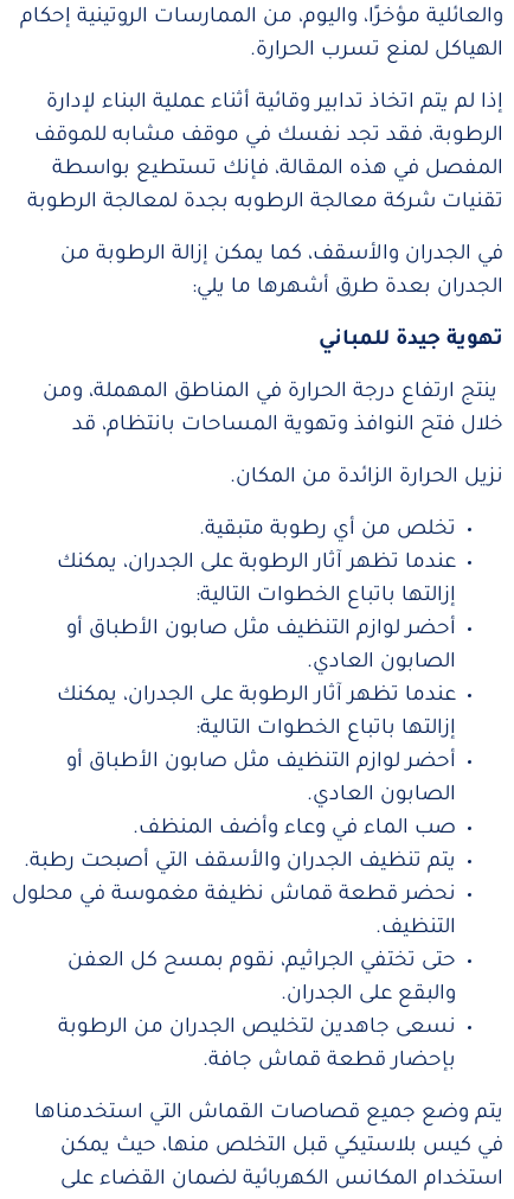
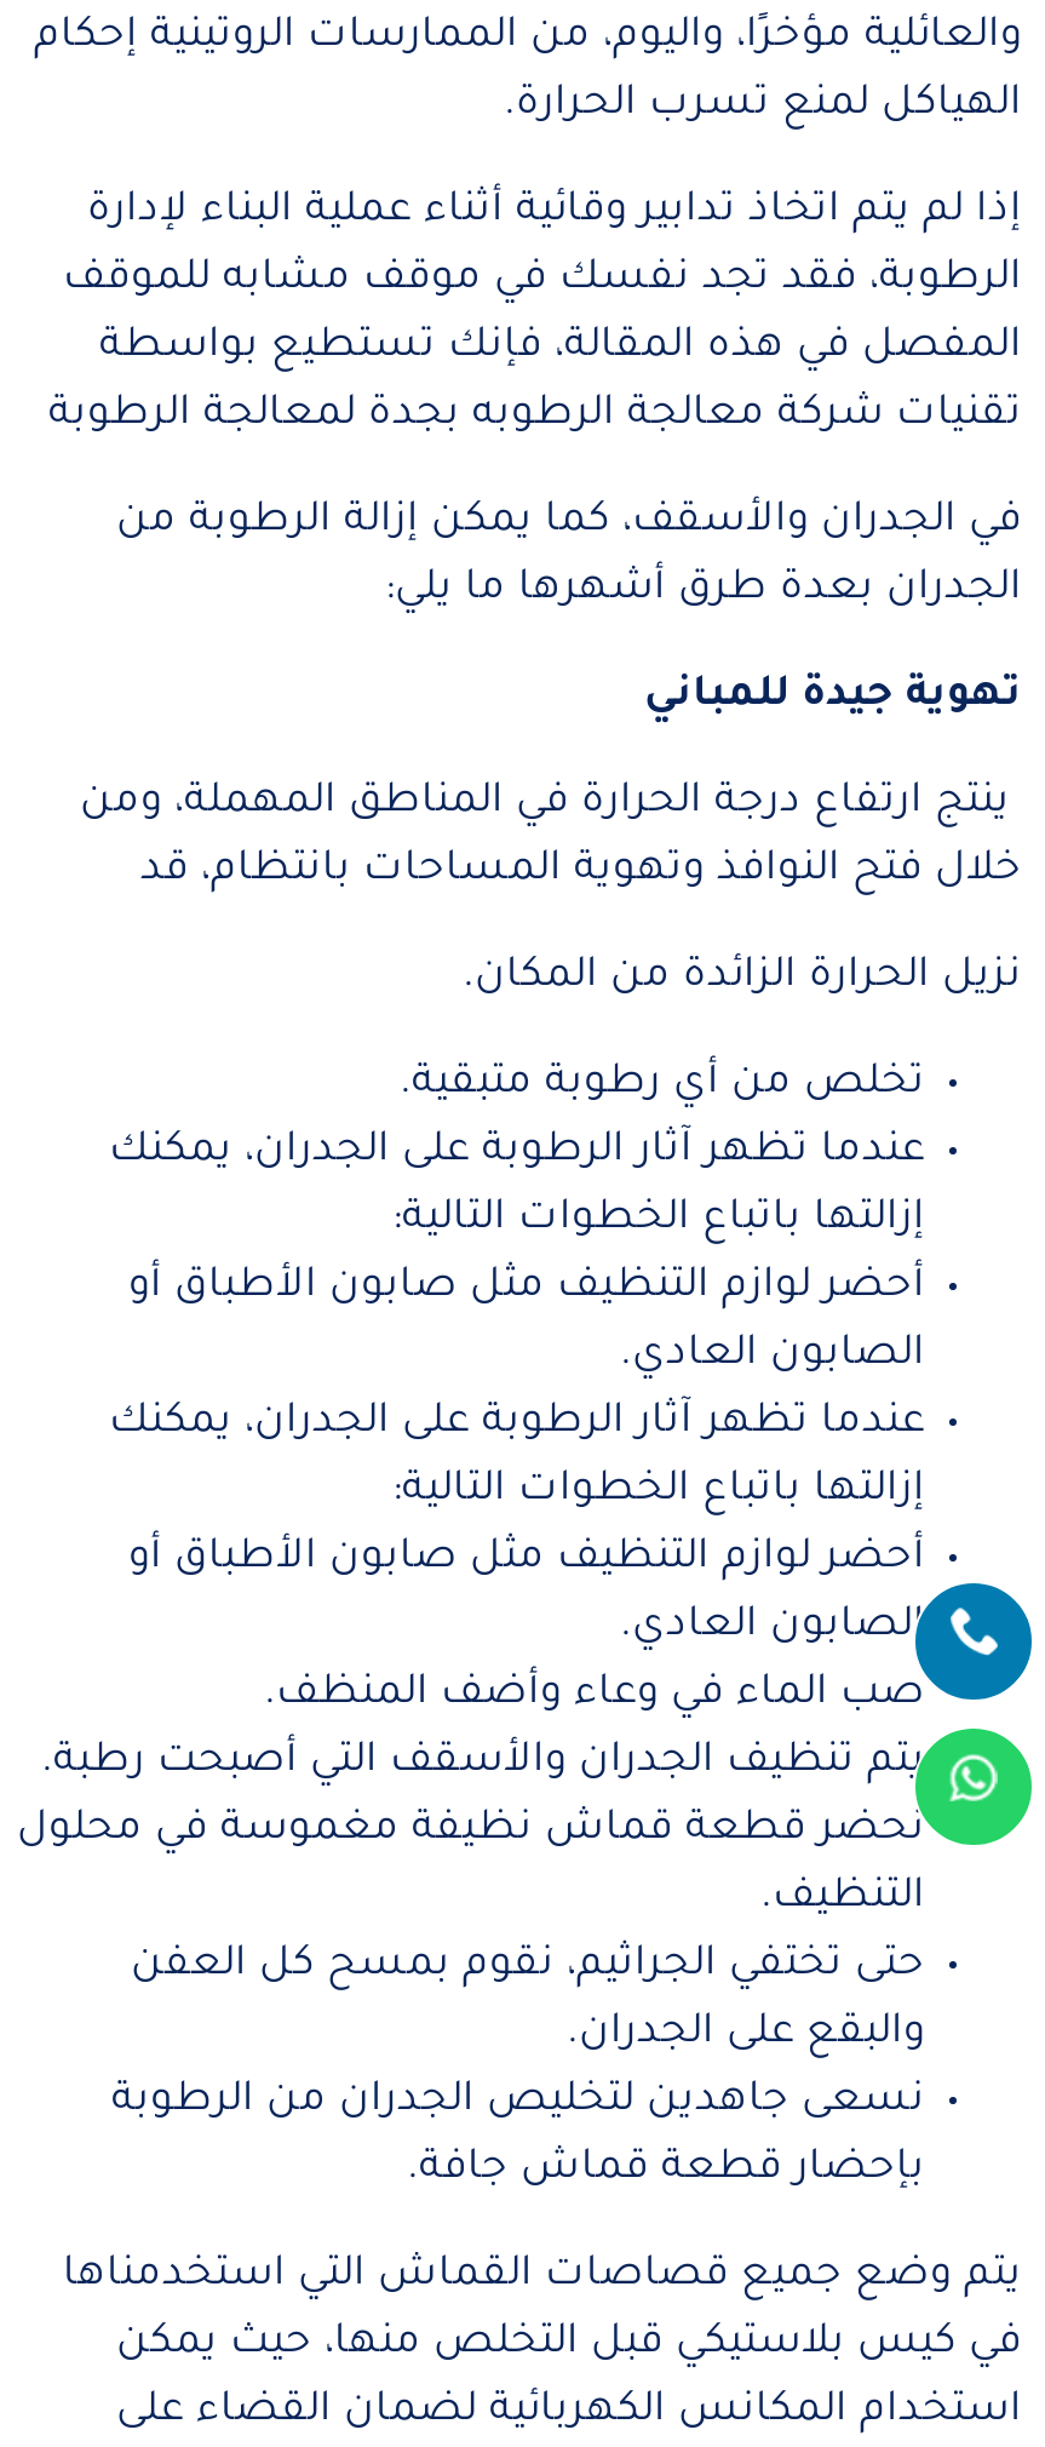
none -> [913,1580,1034,1703] [image]
none -> [913,1725,1034,1849] [image]

